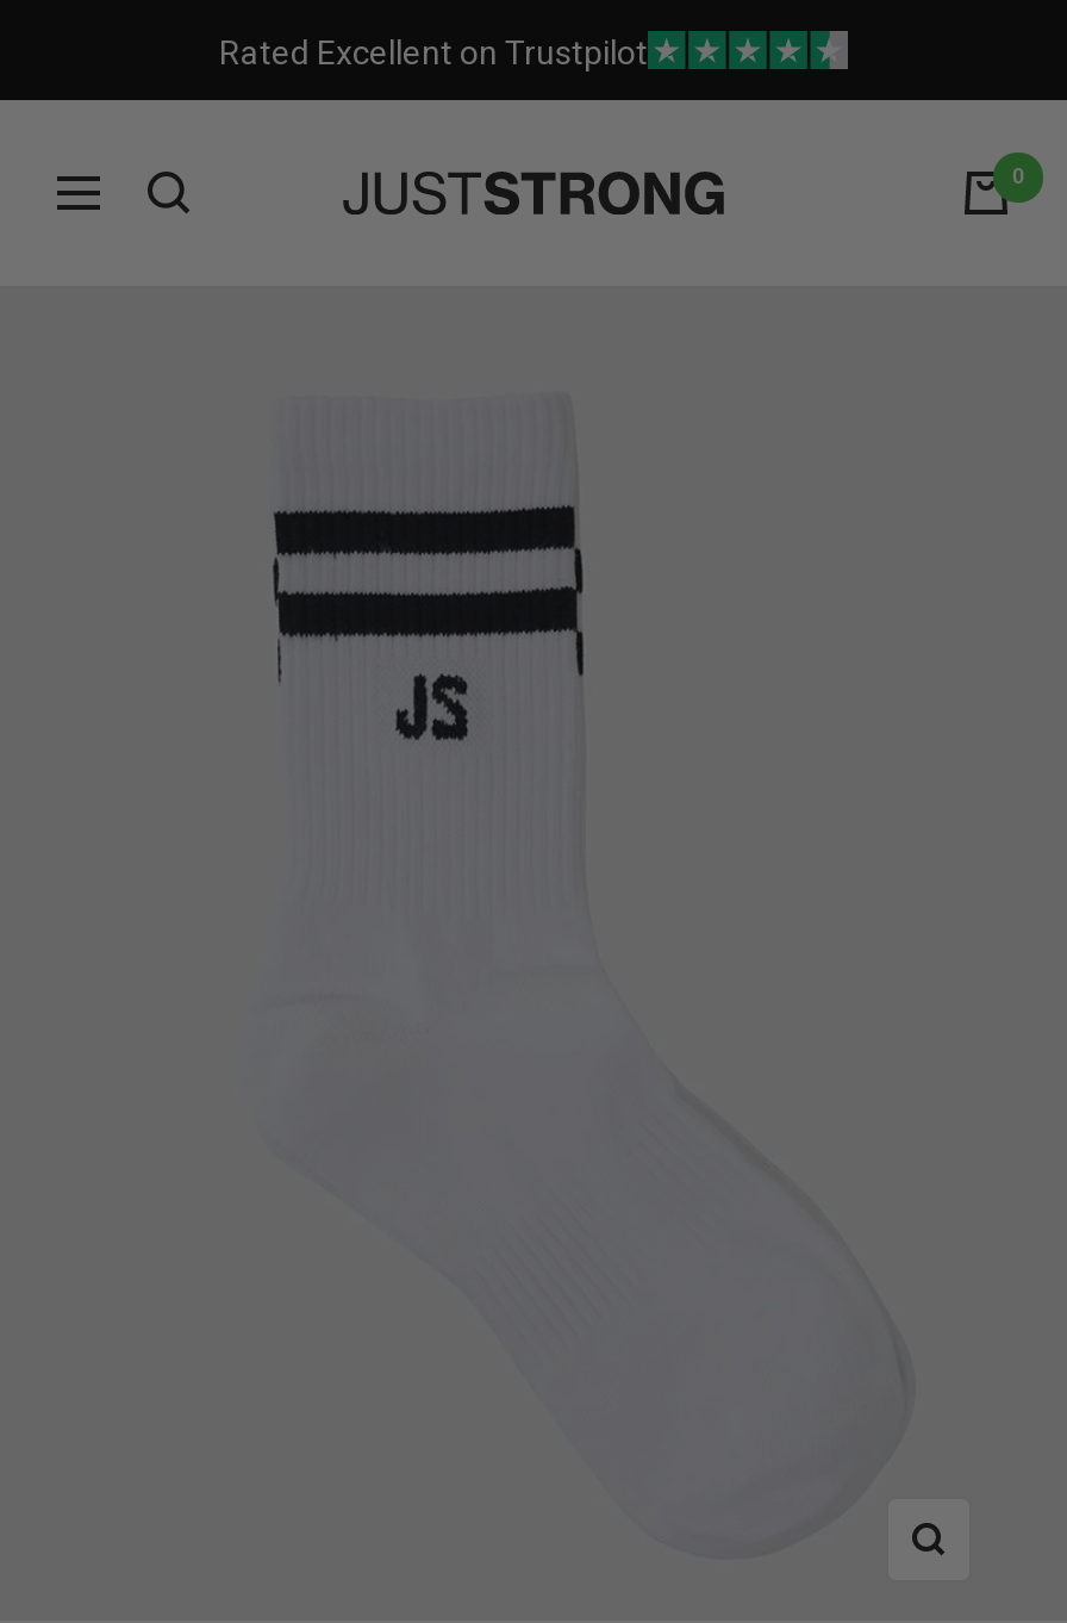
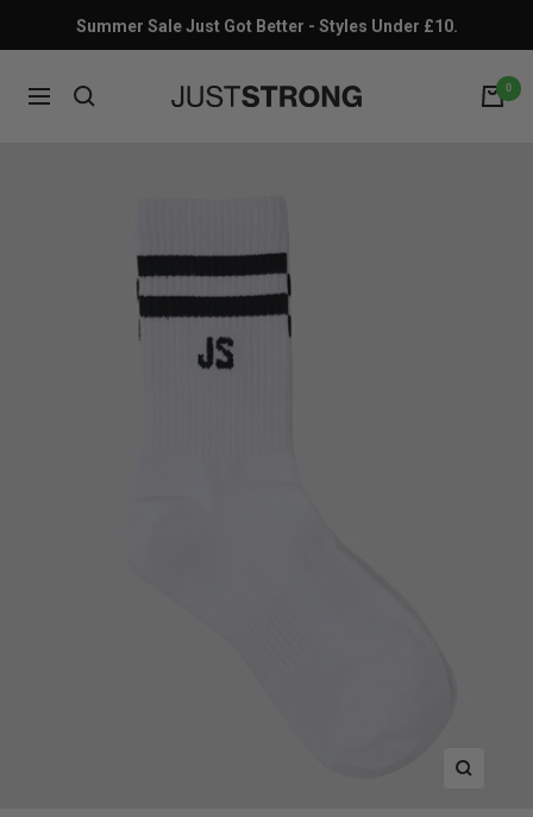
[219,32,648,70] Rated Excellent on Trustpilot -> [76,16,457,35] Summer Sale Just Got Better - Styles Under £10.

